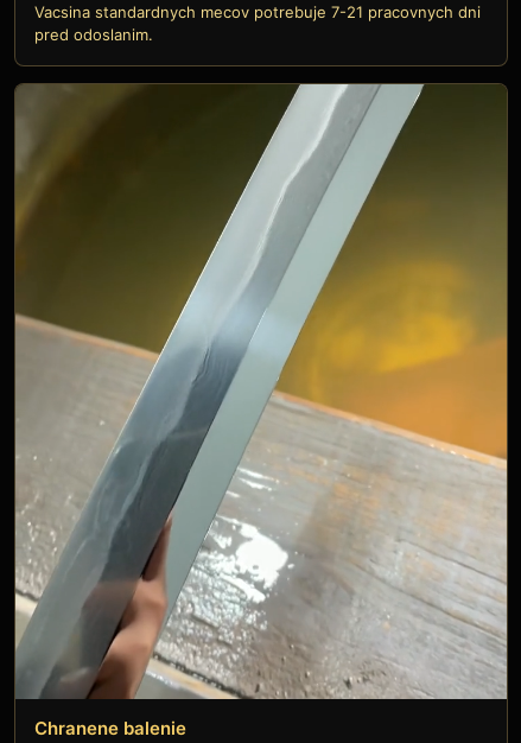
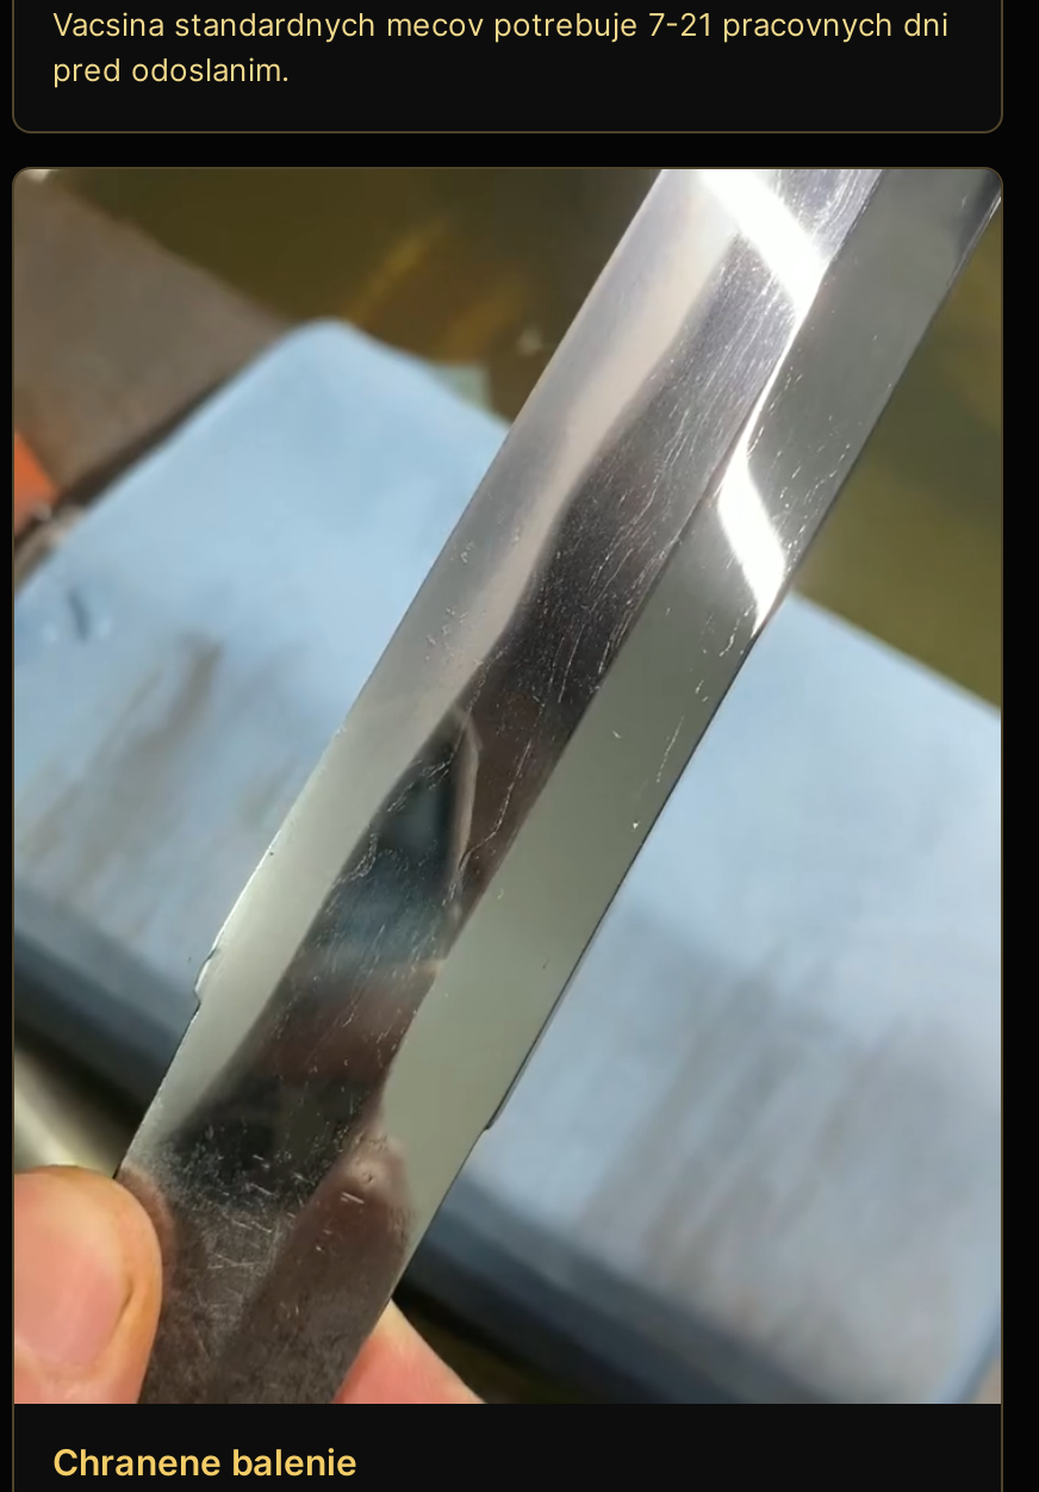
[14,83,508,700] [image] -> [12,167,1003,1406] [image]

